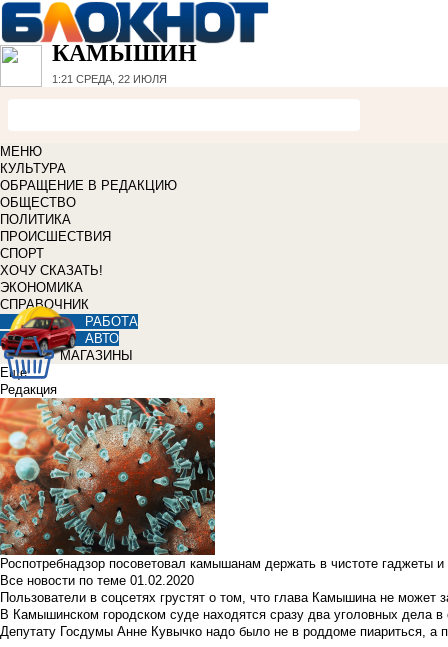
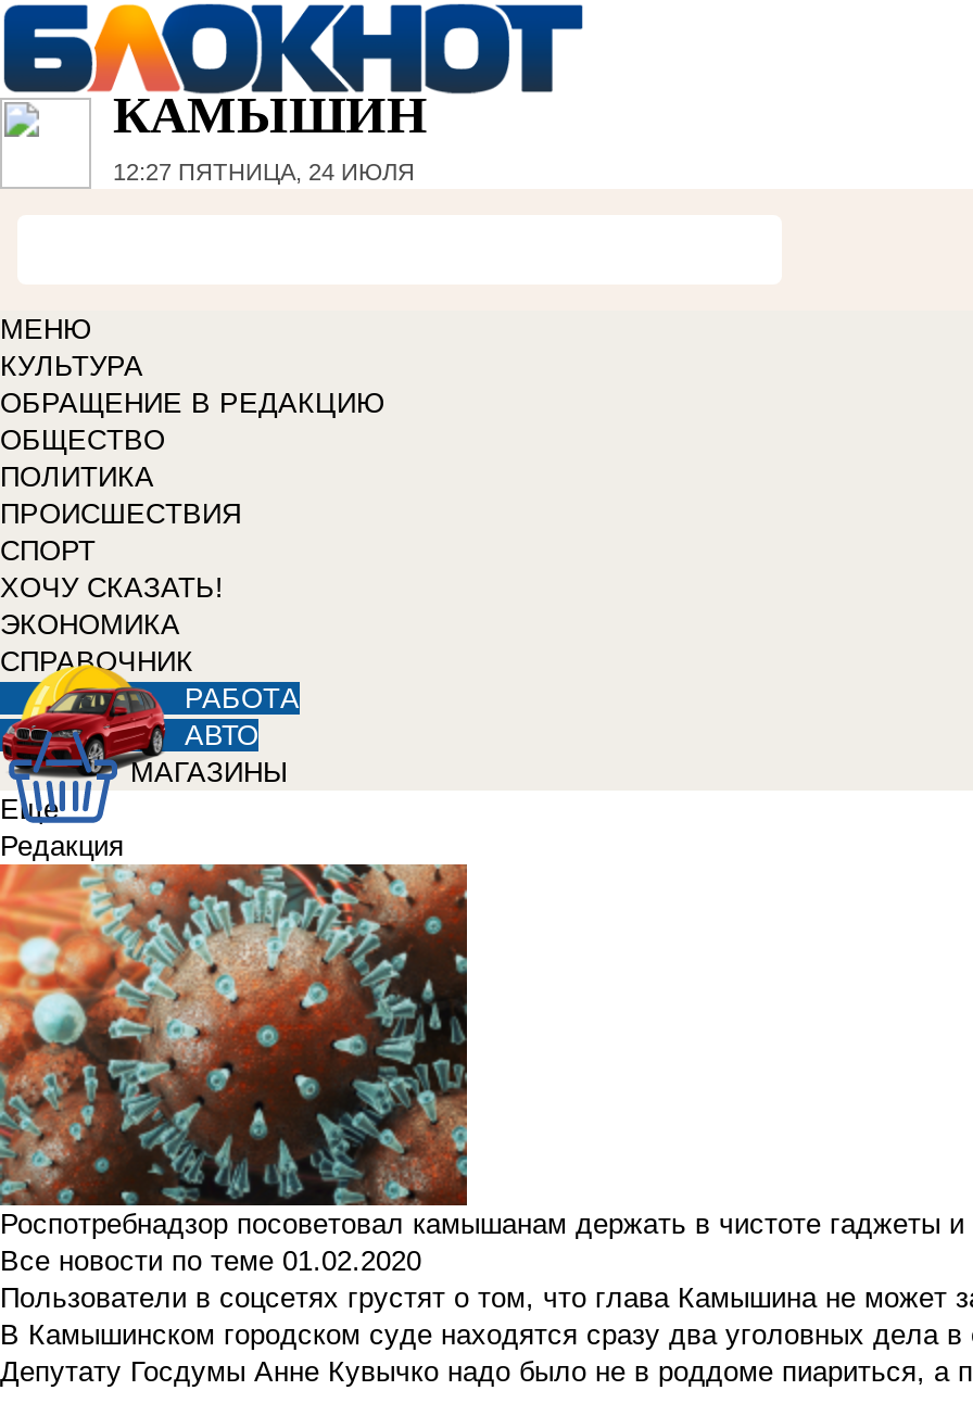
[52,73,167,85] 1:21 СРЕДА, 22 ИЮЛЯ -> [113,159,415,185] 12:27 ПЯТНИЦА, 24 ИЮЛЯ

